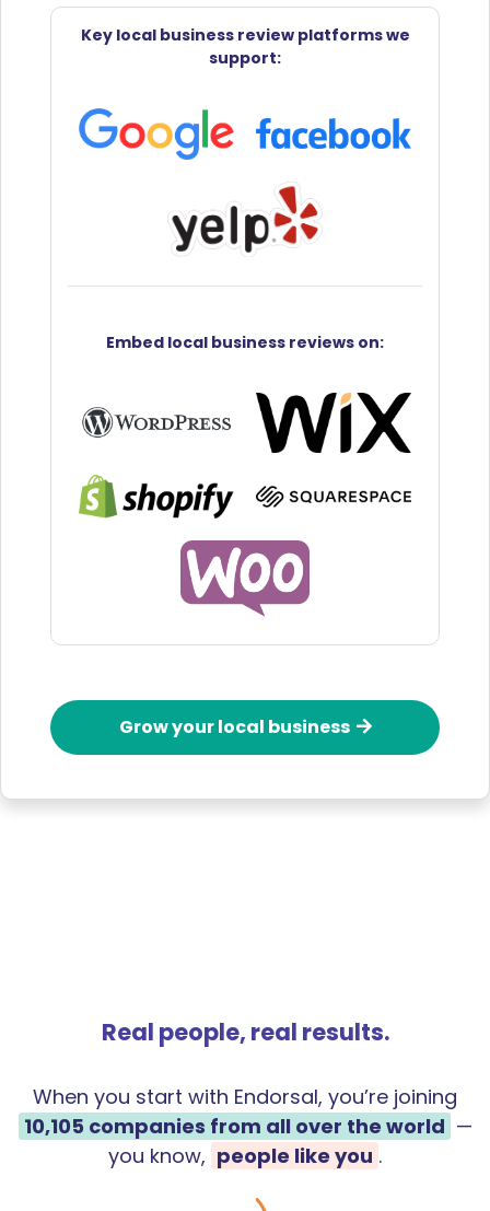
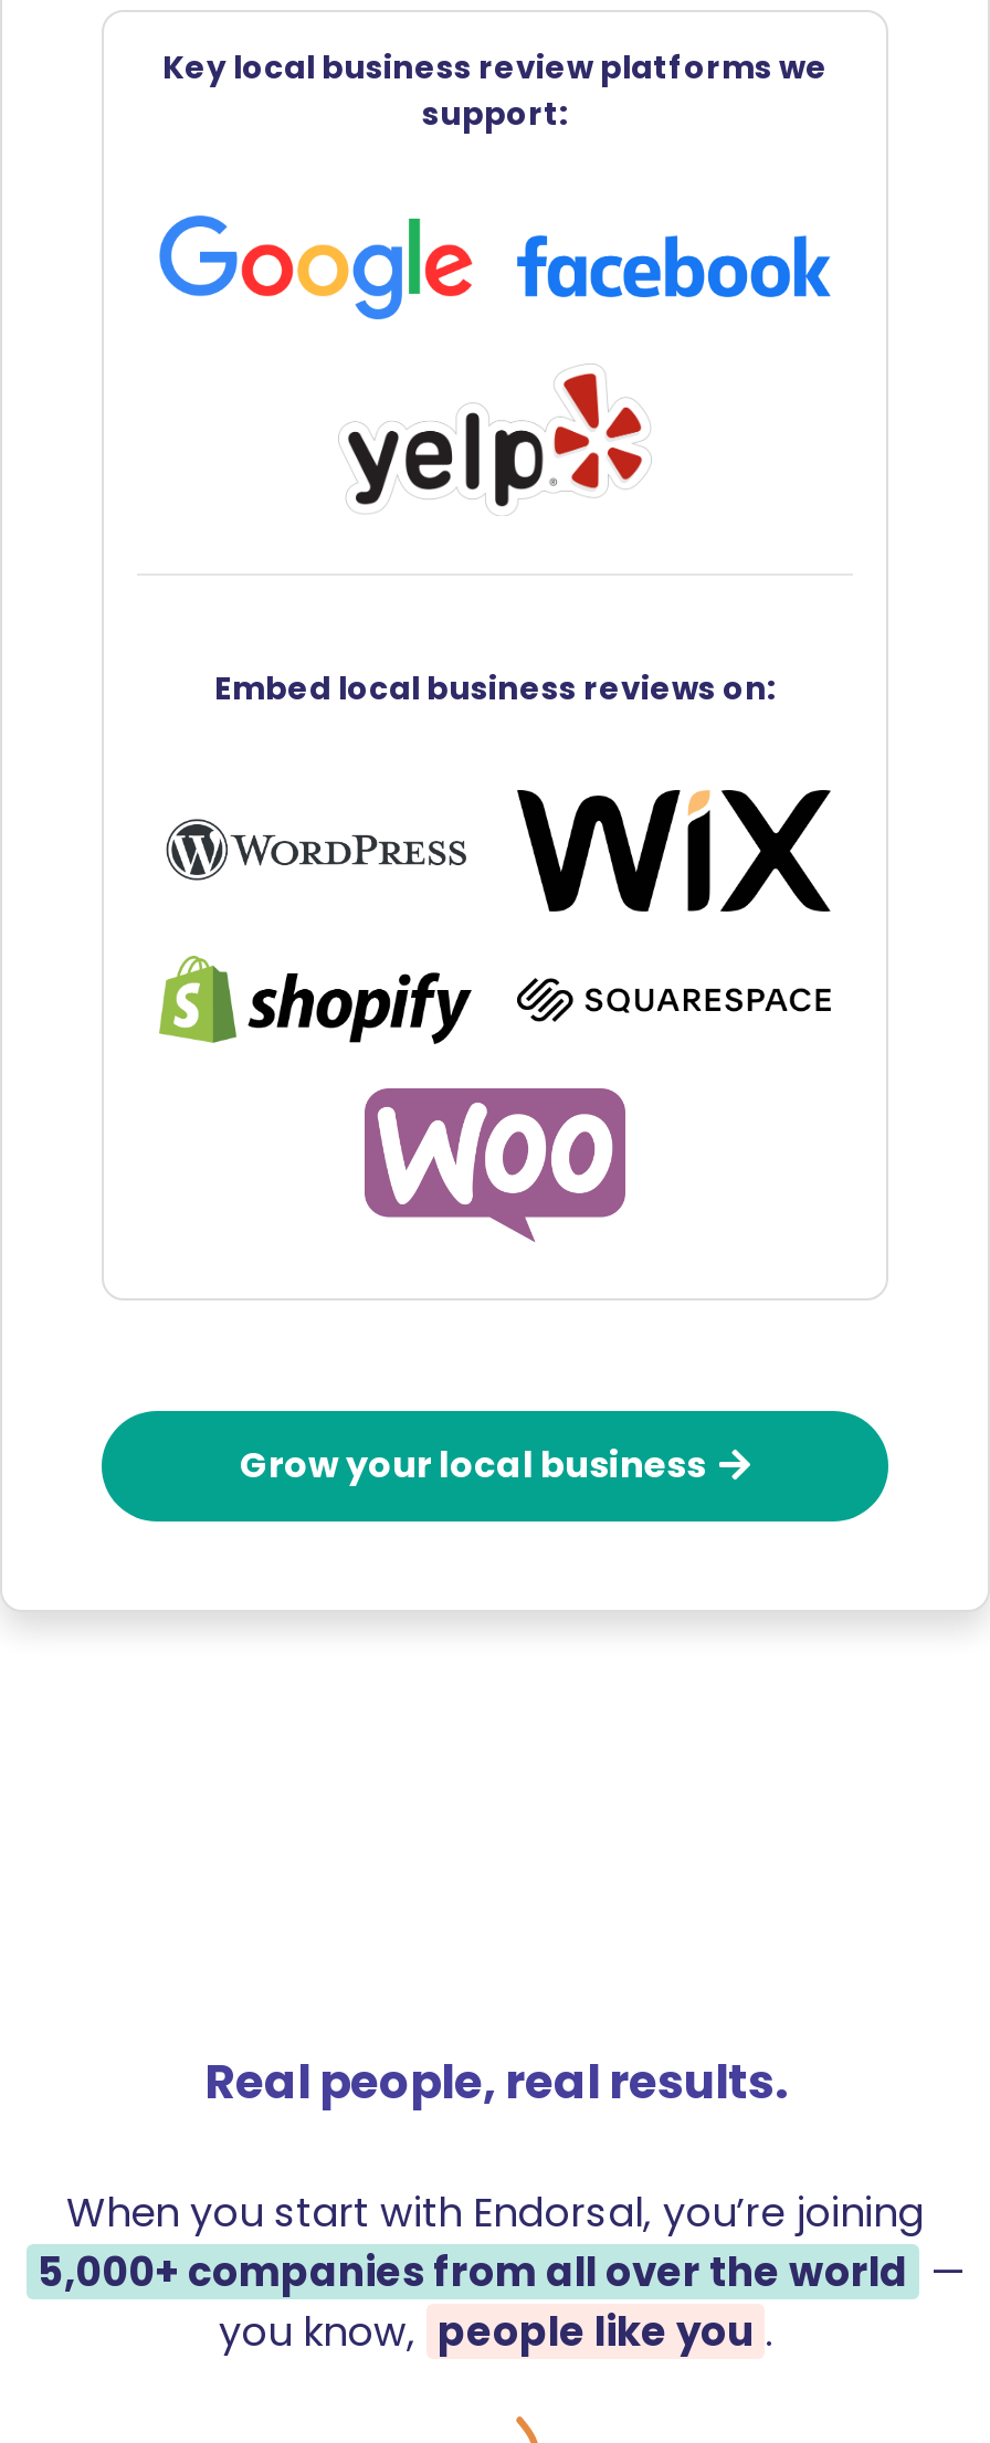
[24,1113,472,1140] 10,105 companies from all over the world — -> [38,2244,963,2300] 5,000+ companies from all over the world —

